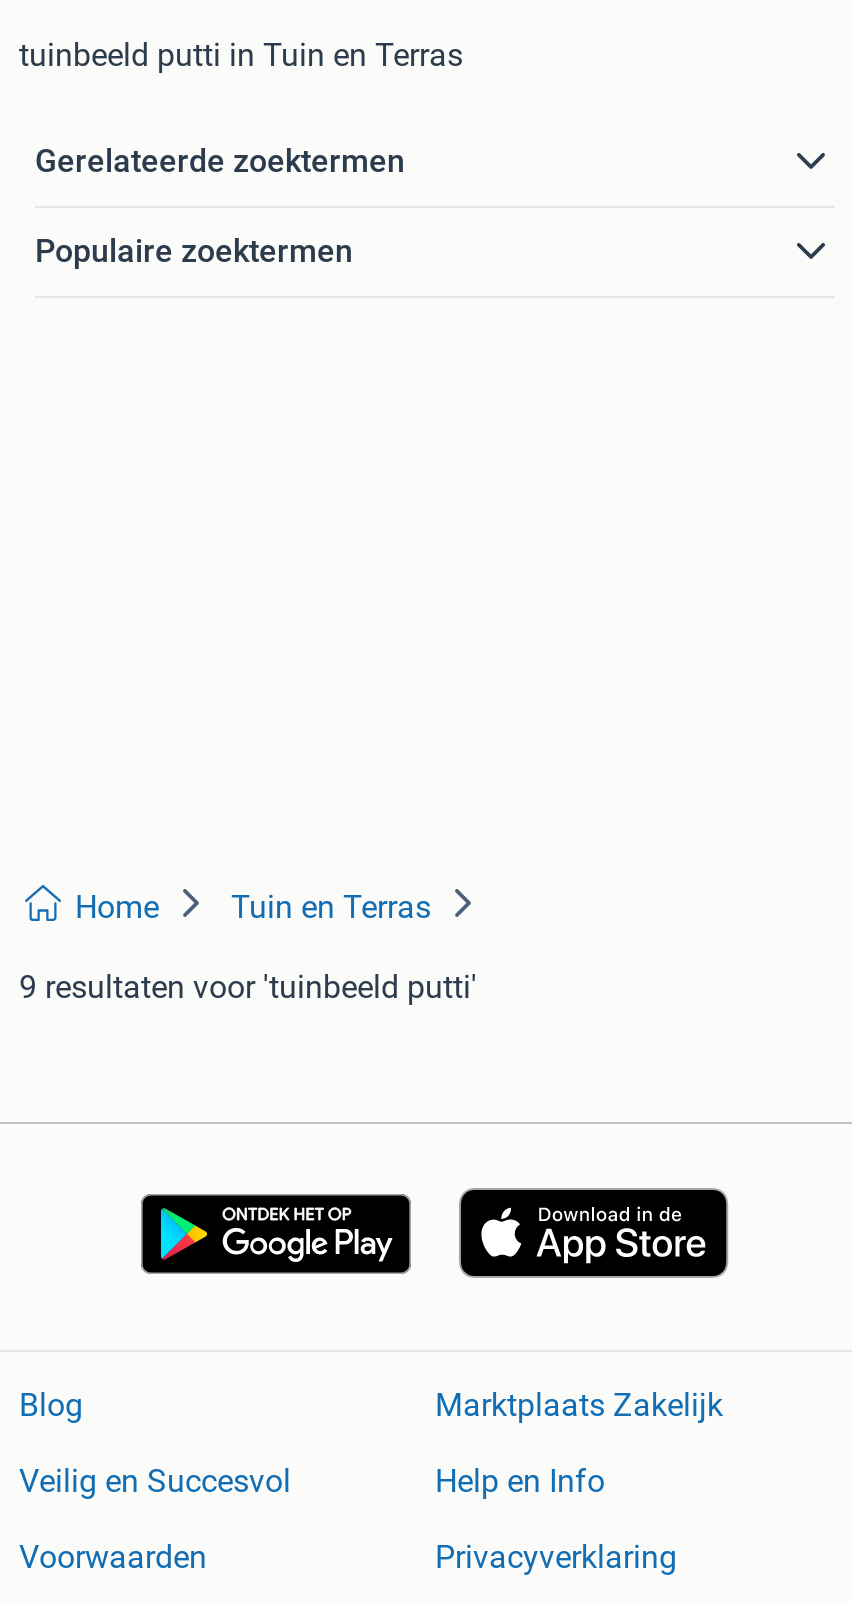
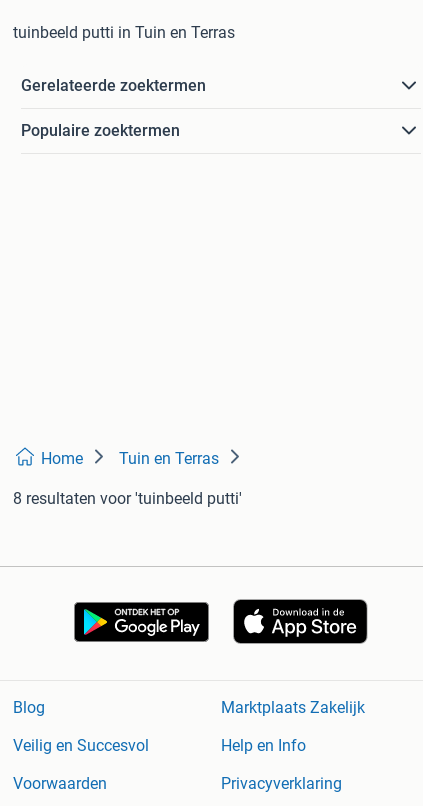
[19,969,477,1007] 9 resultaten voor 'tuinbeeld putti' -> [13,489,242,508] 8 resultaten voor 'tuinbeeld putti'

